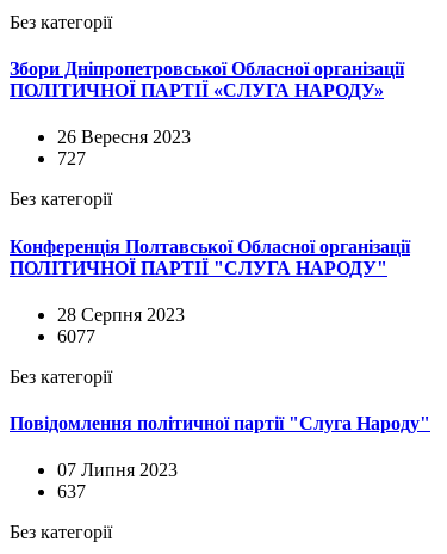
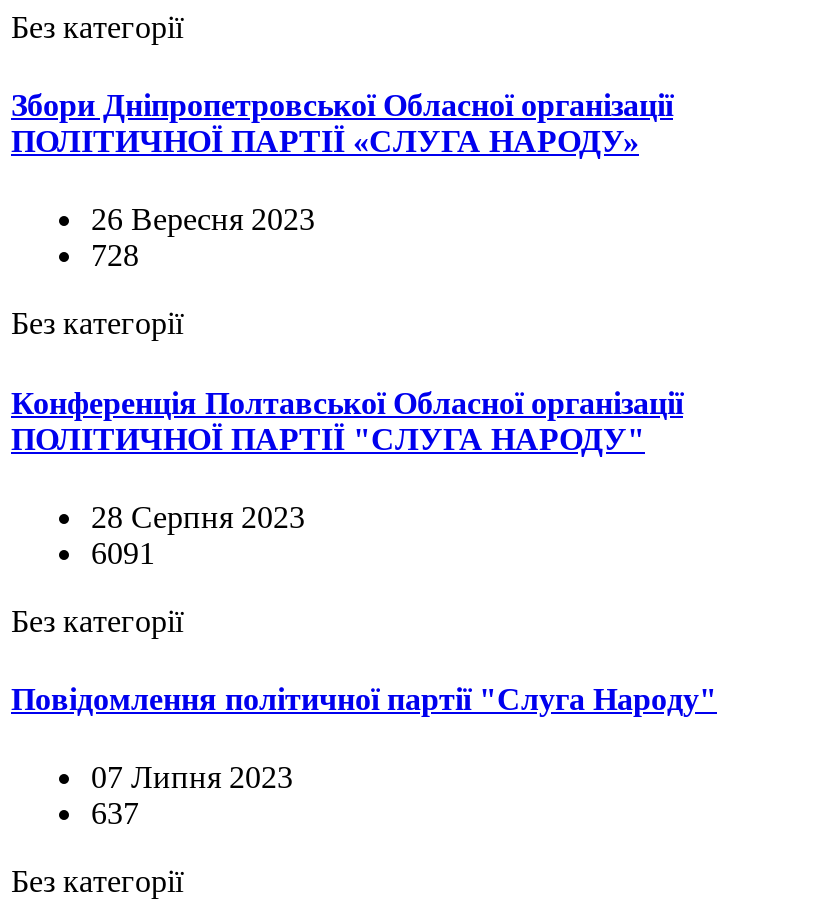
[57,148,86,169] 727 -> [91,239,139,273] 728
[57,326,95,346] 6077 -> [91,536,155,570] 6091

